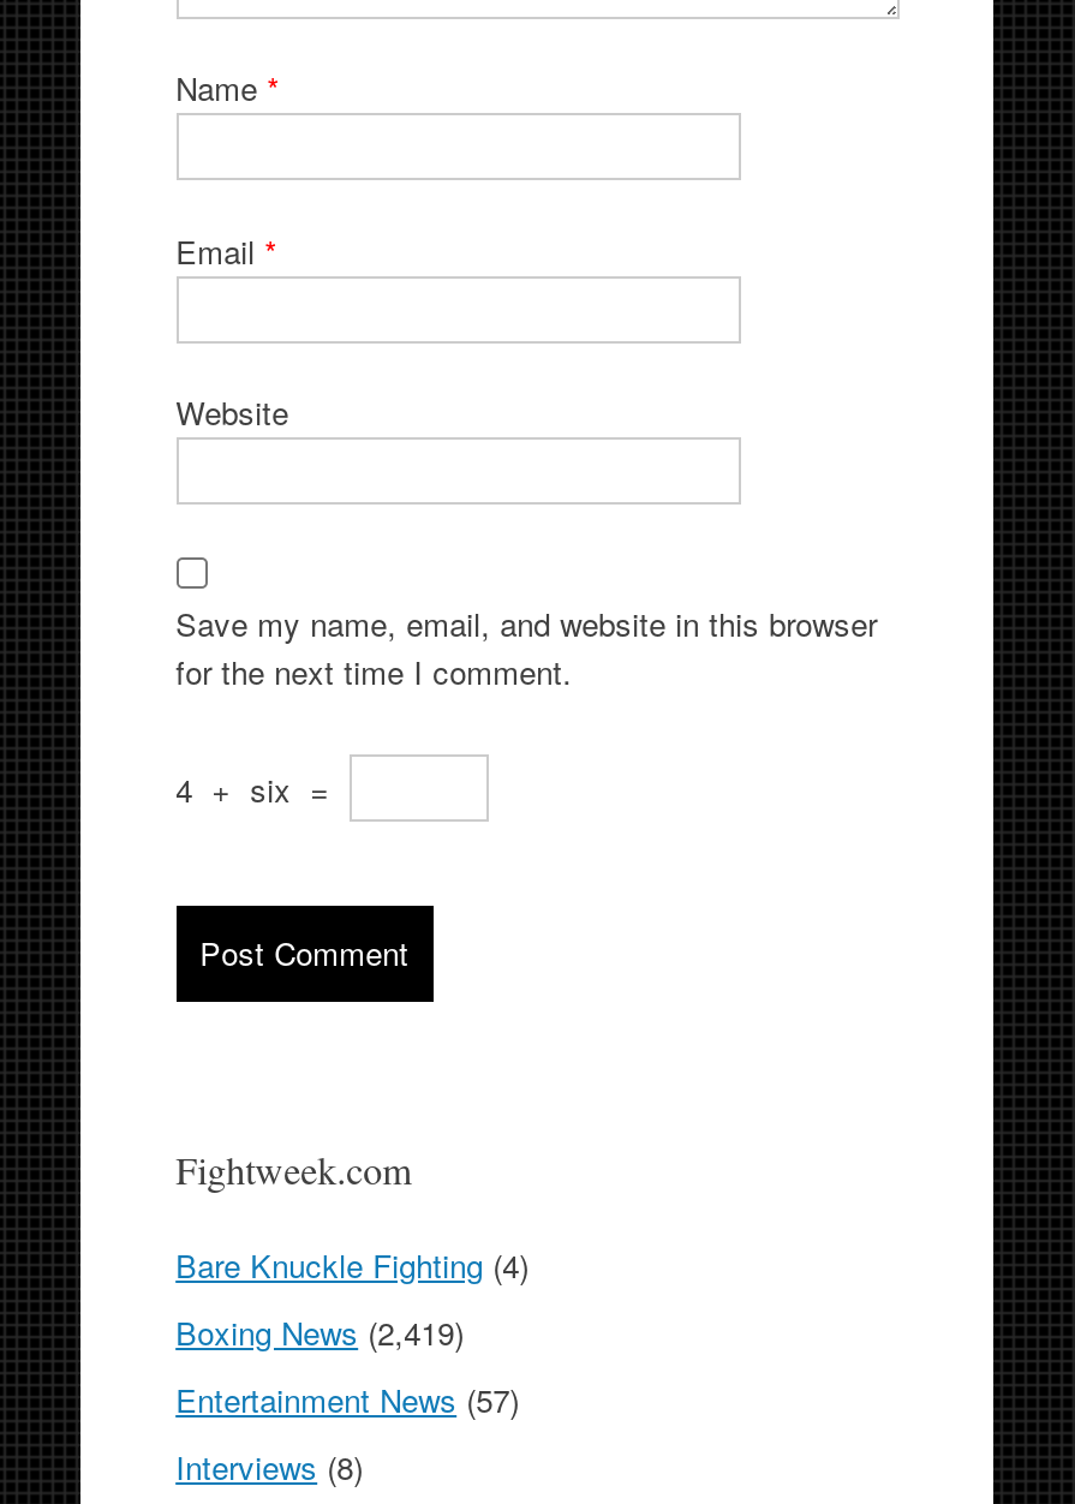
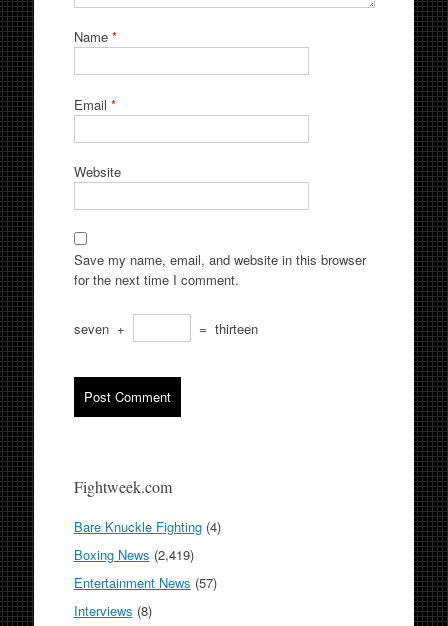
[176,765,339,811] 4 + six = -> [74,318,258,337] seven + | = thirteen

